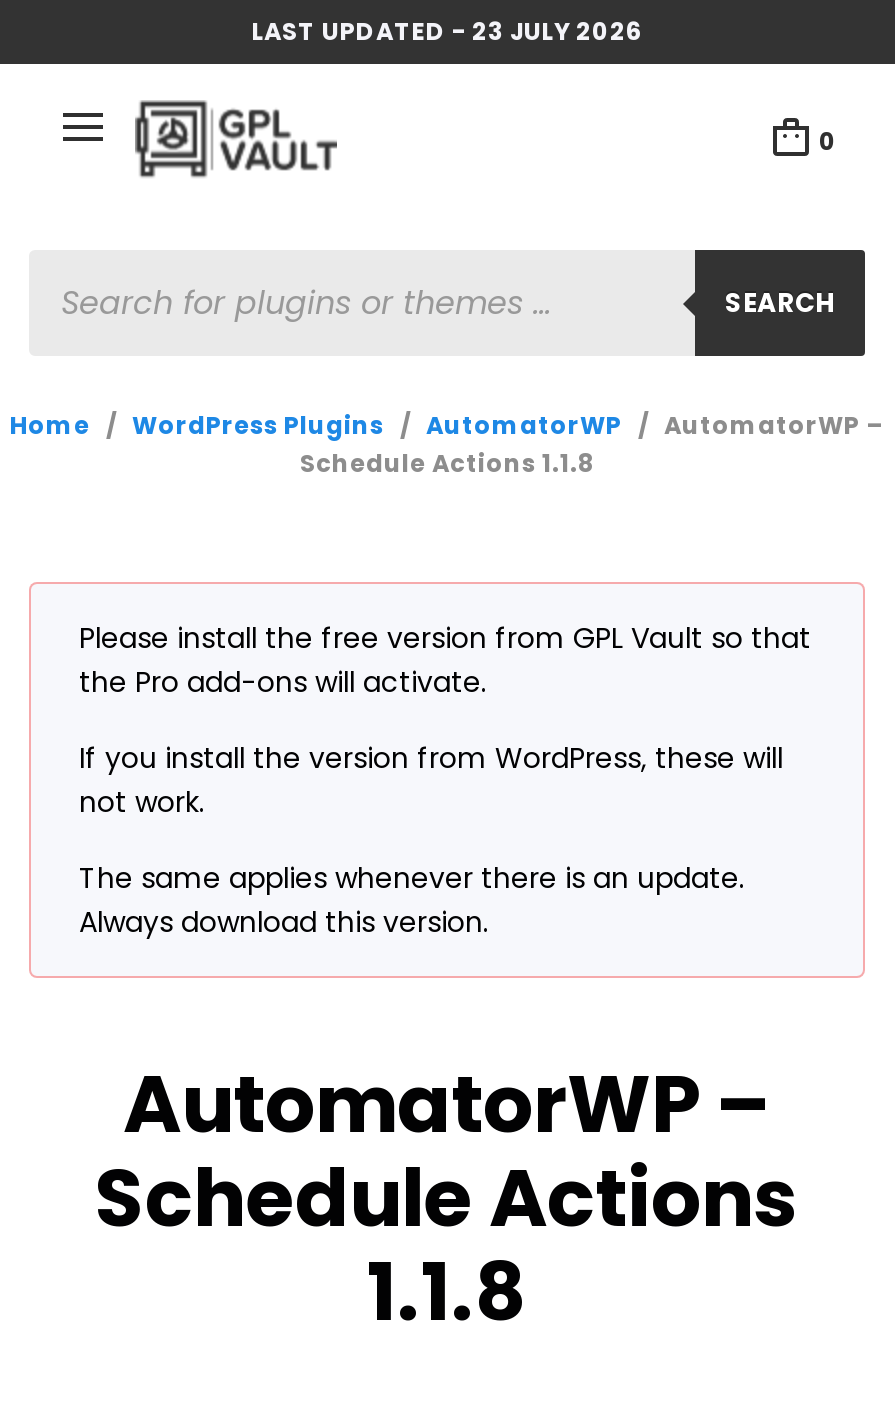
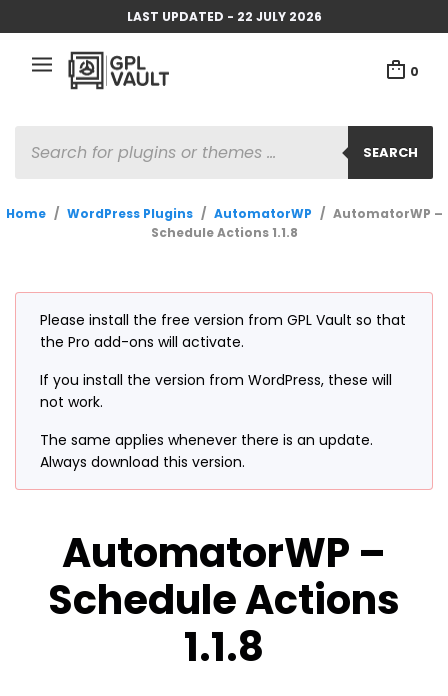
[252,13,642,47] LAST UPDATED - 23 JULY 2026 -> [126,7,321,24] LAST UPDATED - 22 JULY 2026

